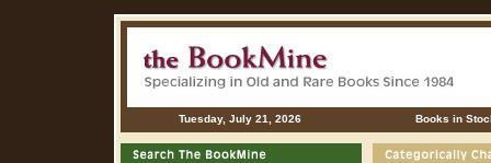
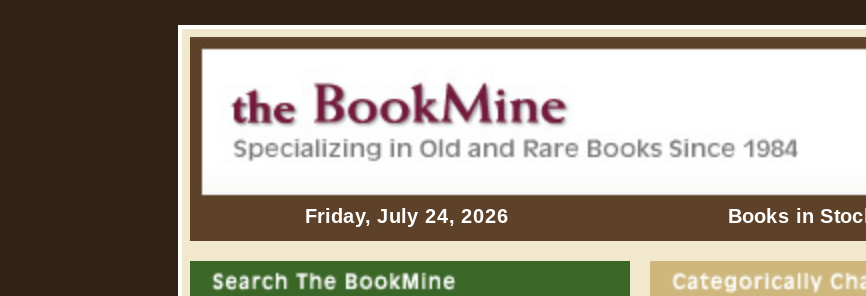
[178,113,301,125] Tuesday, July 21, 2026 -> [305,205,509,227] Friday, July 24, 2026

